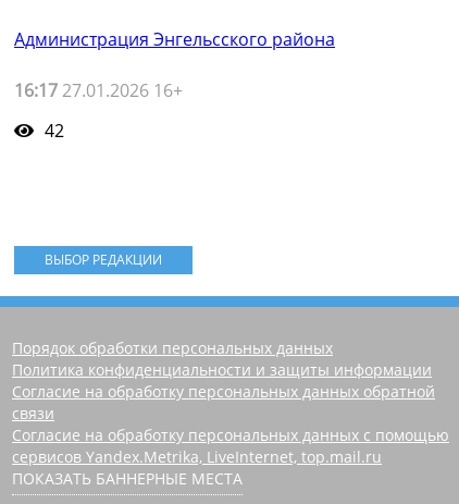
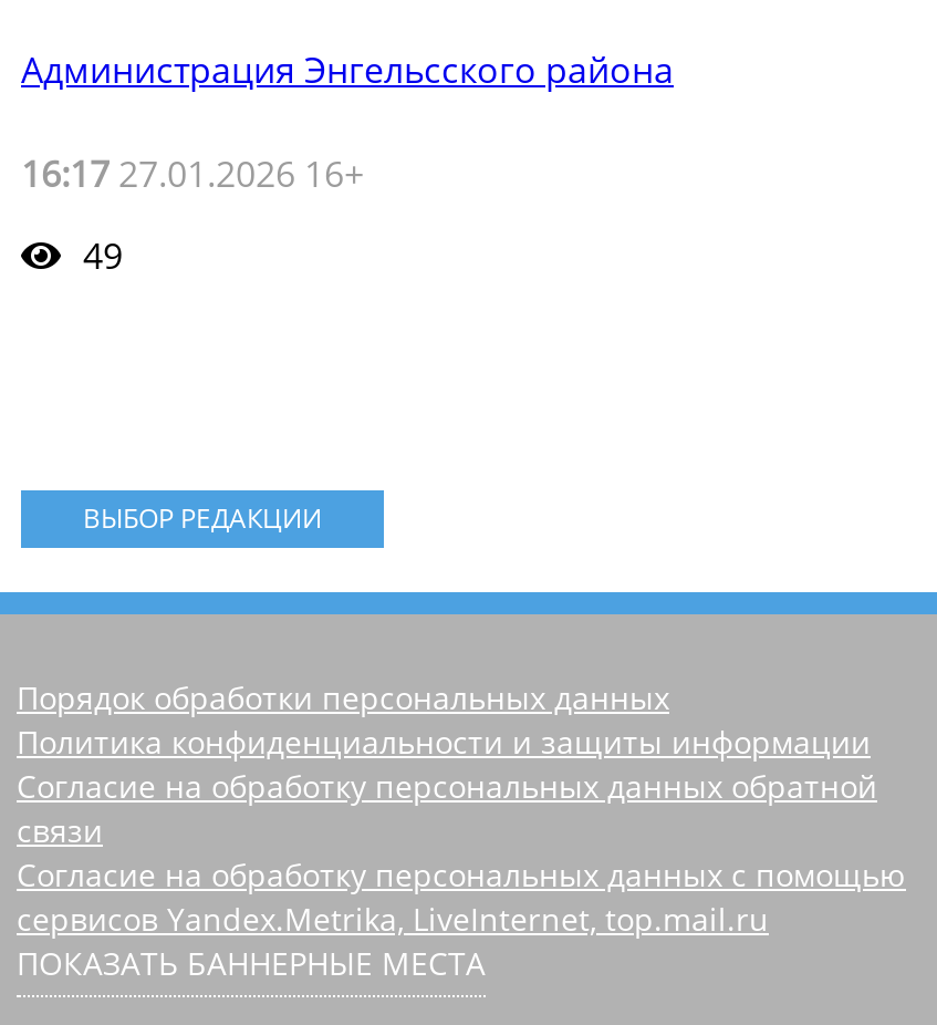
[45,118,64,142] 42 -> [83,230,123,279] 49

